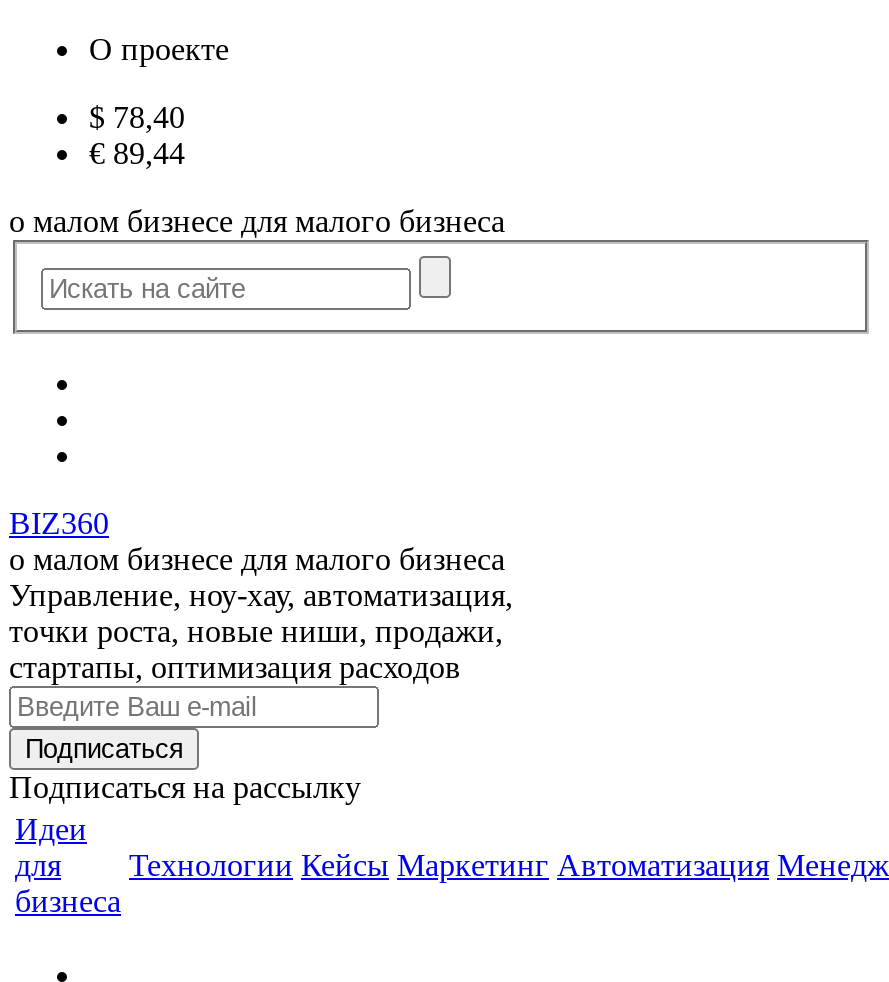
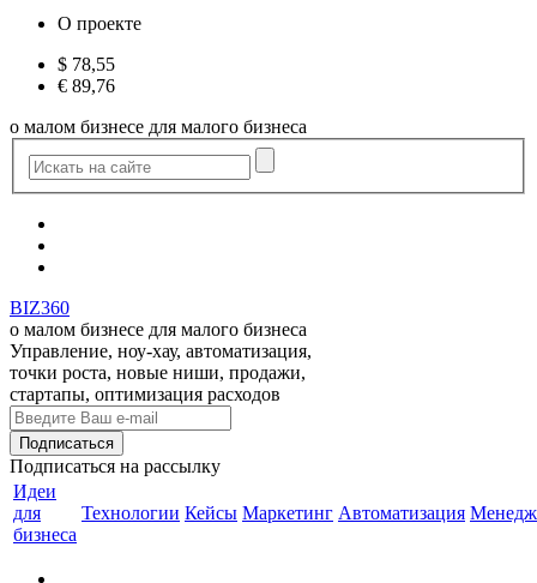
[89,100,185,134] $78,40 -> [58,54,115,74] $78,55
[89,136,185,170] €89,44 -> [58,76,115,96] €89,76

